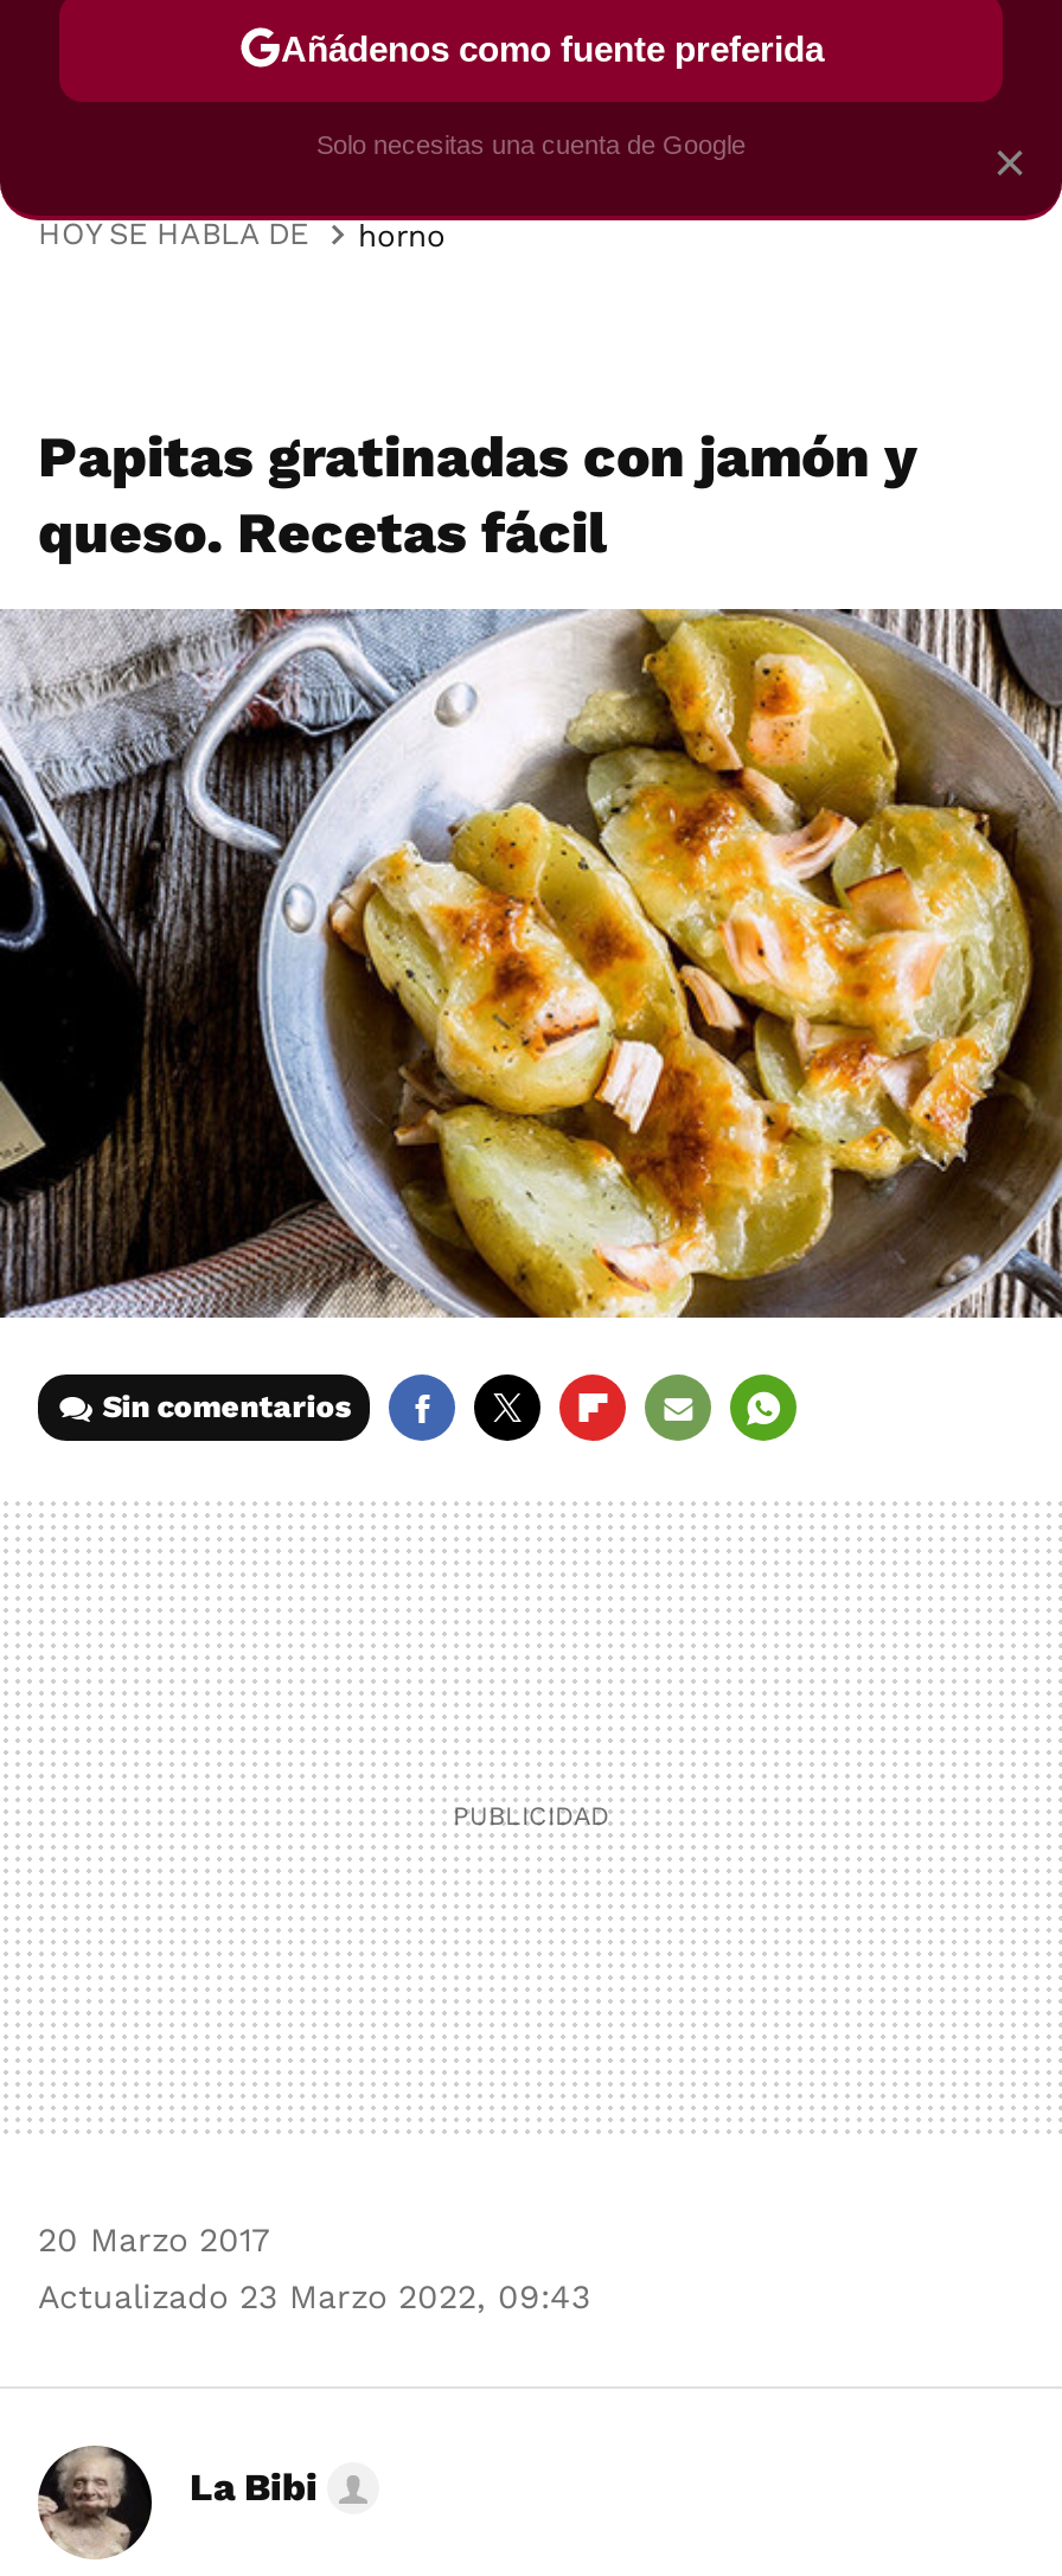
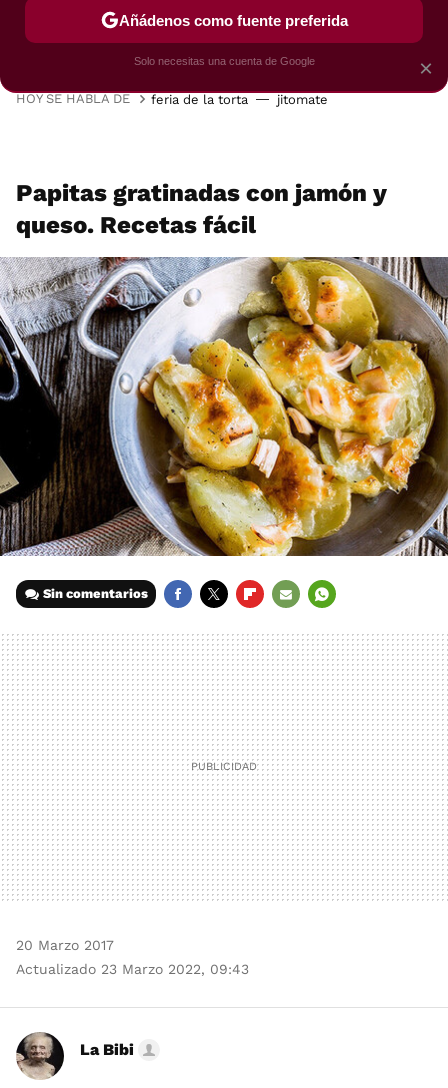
[358,217,446,252] horno -> [151,91,328,106] feria de la torta | jitomate

